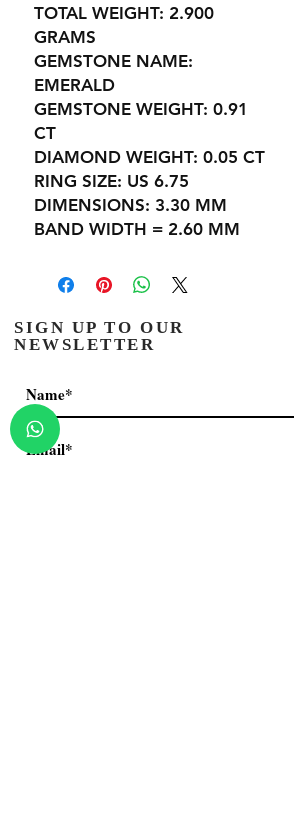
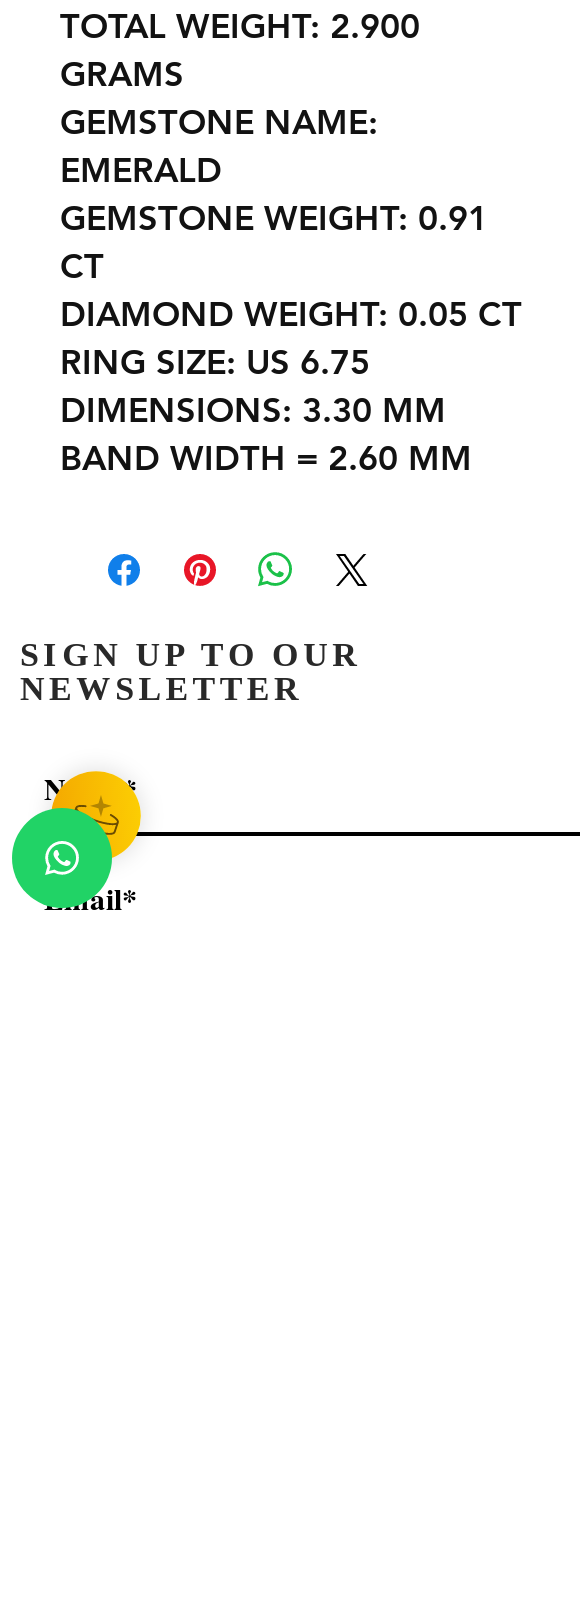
[30,385,75,429] [image] -> [50,768,144,860] [image]

